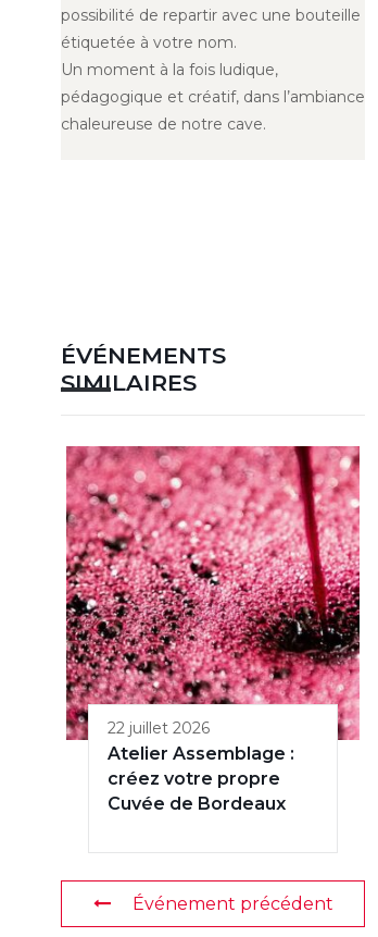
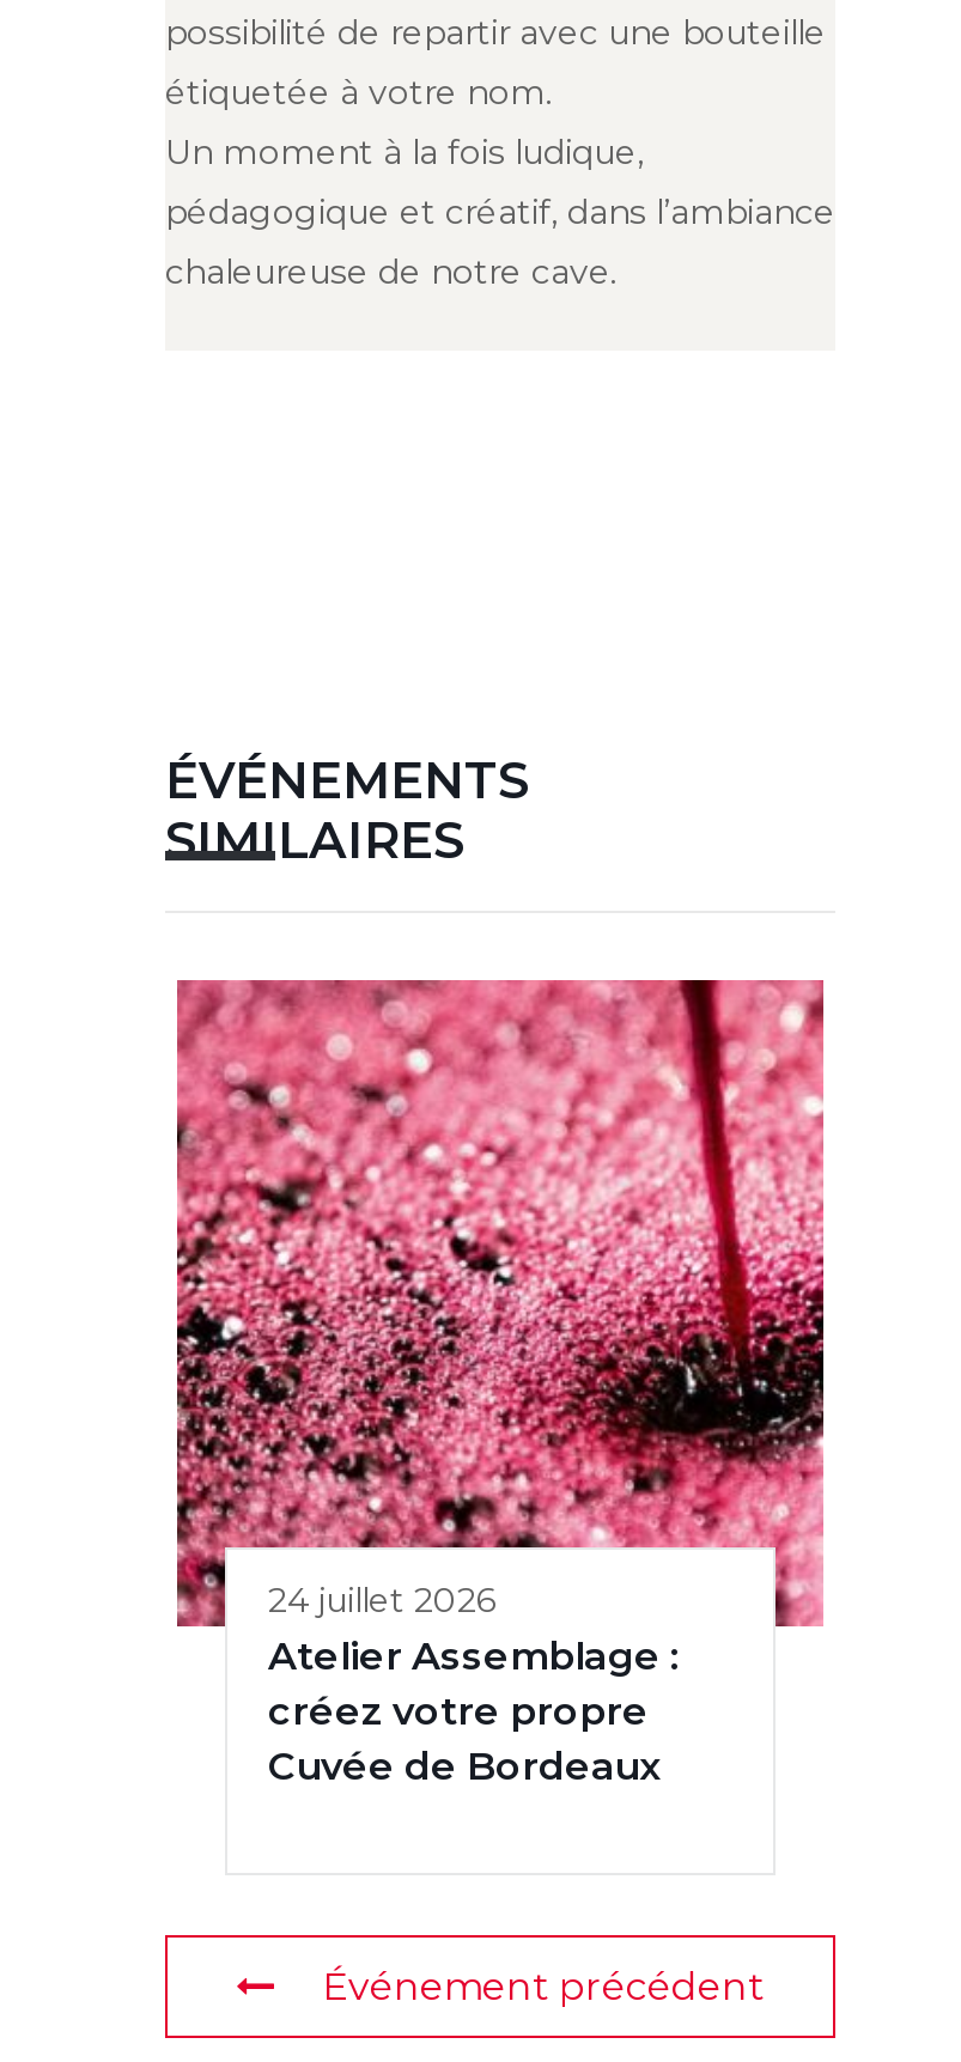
[108,718,210,738] 22 juillet 2026 -> [268,1579,495,1622] 24 juillet 2026

